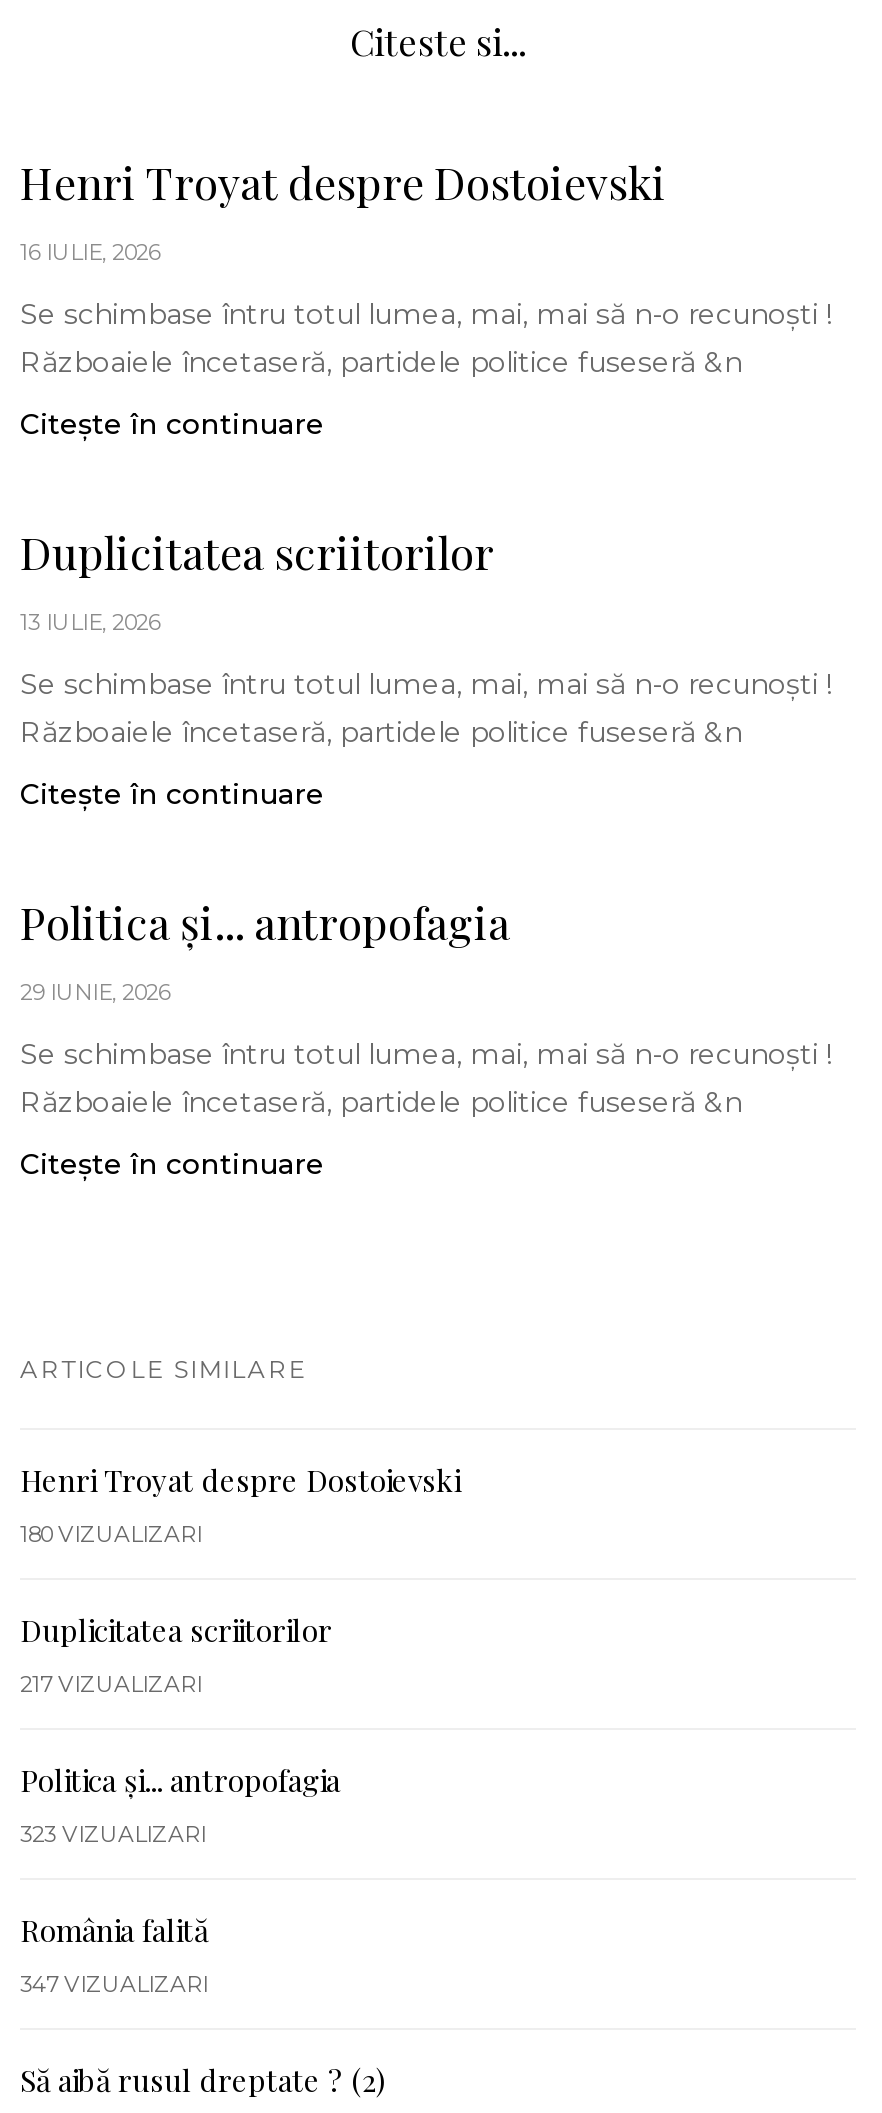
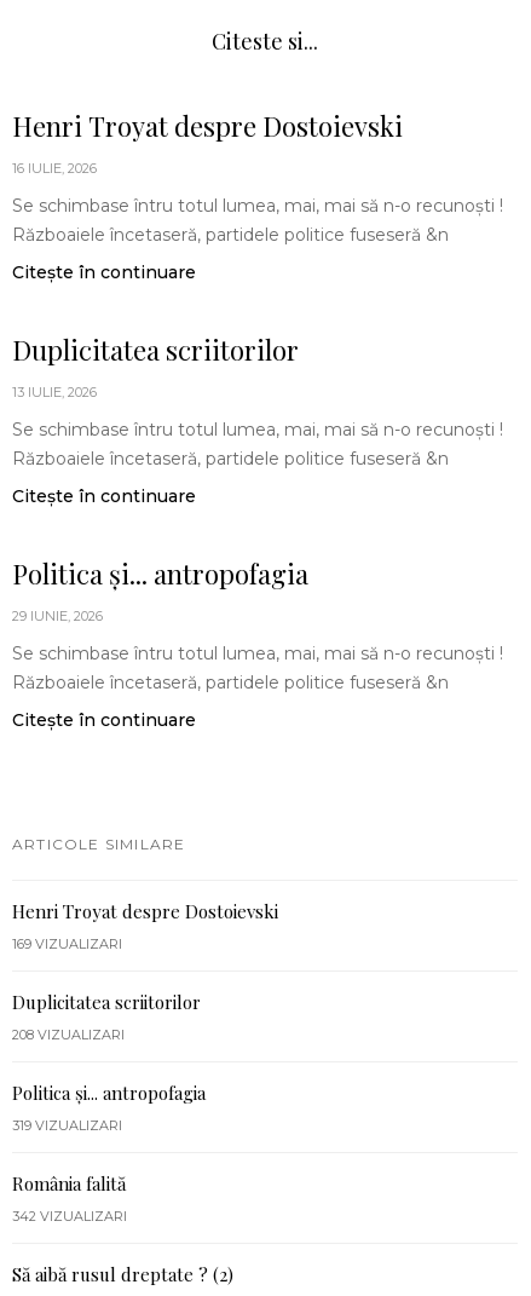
[20,1520,202,1548] 180 VIZUALIZARI -> [12,936,122,953] 169 VIZUALIZARI
[20,1670,202,1698] 217 VIZUALIZARI -> [12,1026,125,1043] 208 VIZUALIZARI
[20,1820,206,1848] 323 VIZUALIZARI -> [12,1117,122,1134] 319 VIZUALIZARI
[20,1970,208,1998] 347 VIZUALIZARI -> [12,1208,127,1225] 342 VIZUALIZARI

